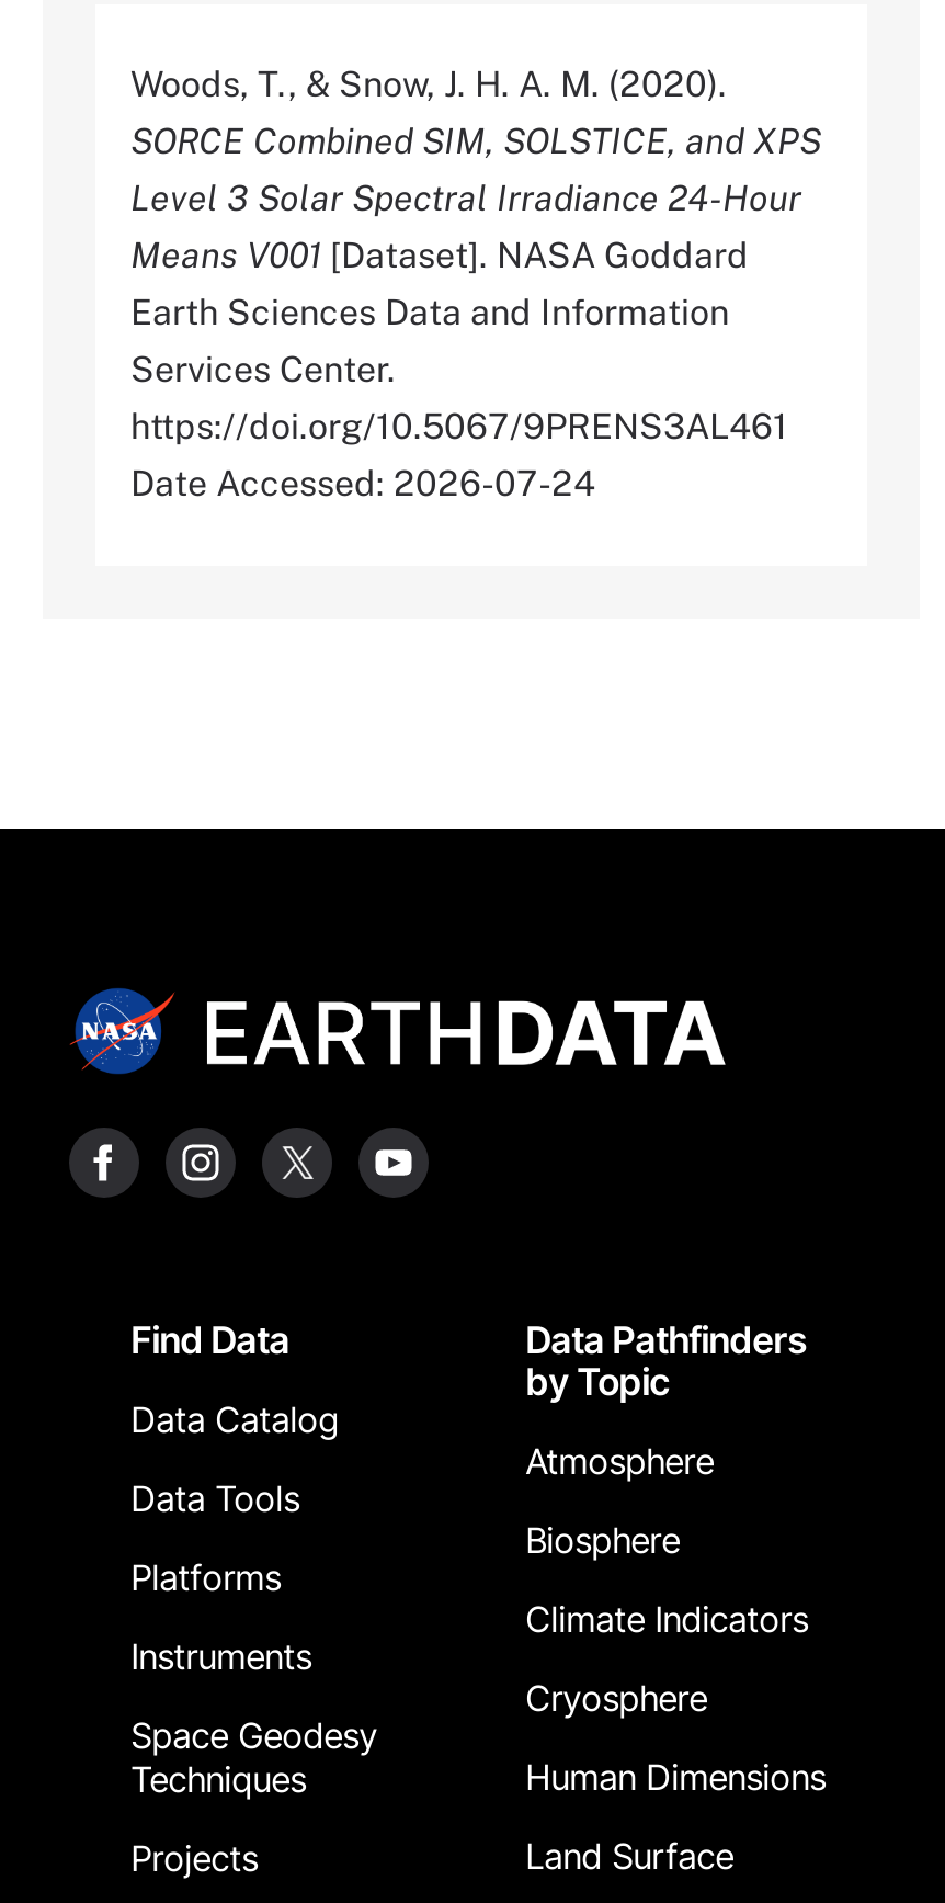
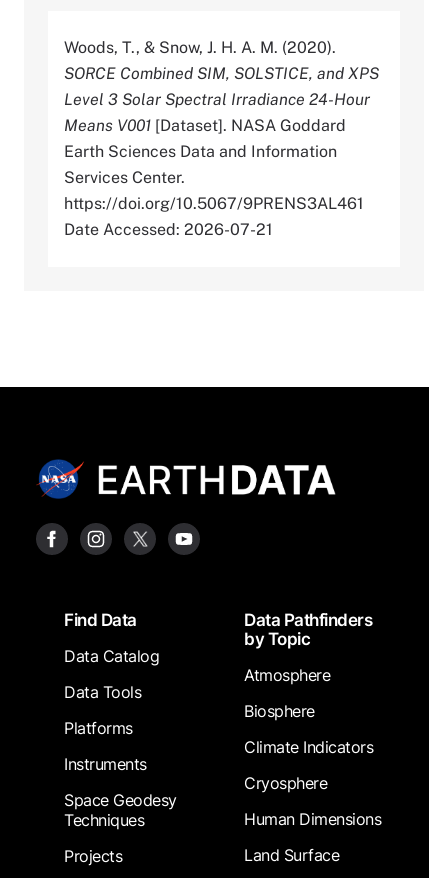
[130,463,595,505] Date Accessed: 2026-07-24 -> [64,220,273,239] Date Accessed: 2026-07-21

